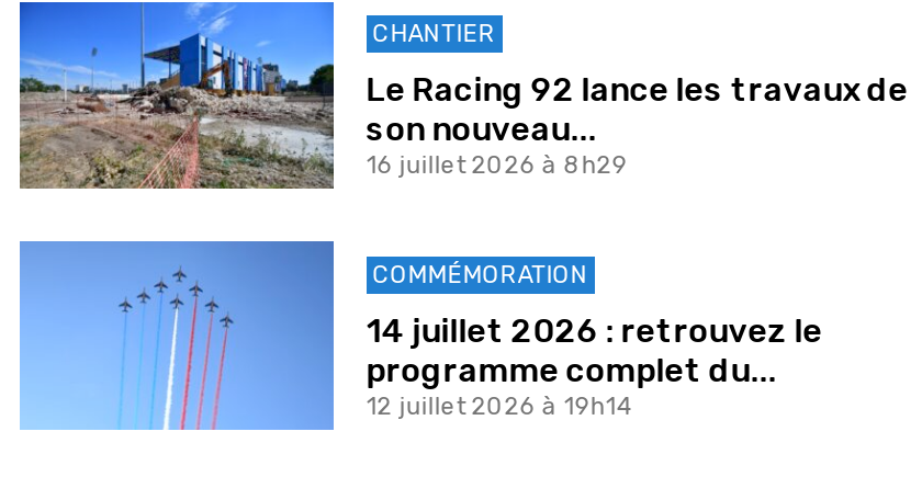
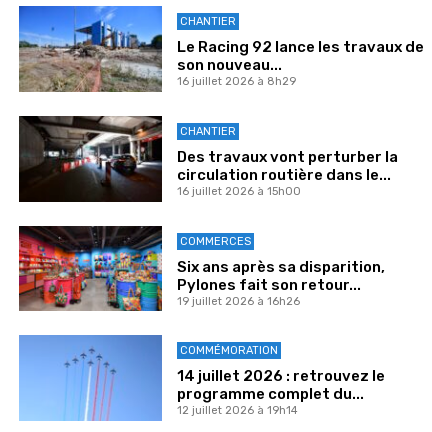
none -> [18,115,398,203] [image] | CHANTIER | Des travaux vont perturber la | circulation routière dans le... | 16 juillet 2026 à 15h00
none -> [18,225,385,312] [image] | COMMERCES | Six ans après sa disparition, | Pylones fait son retour... | 19 juillet 2026 à 16h26

